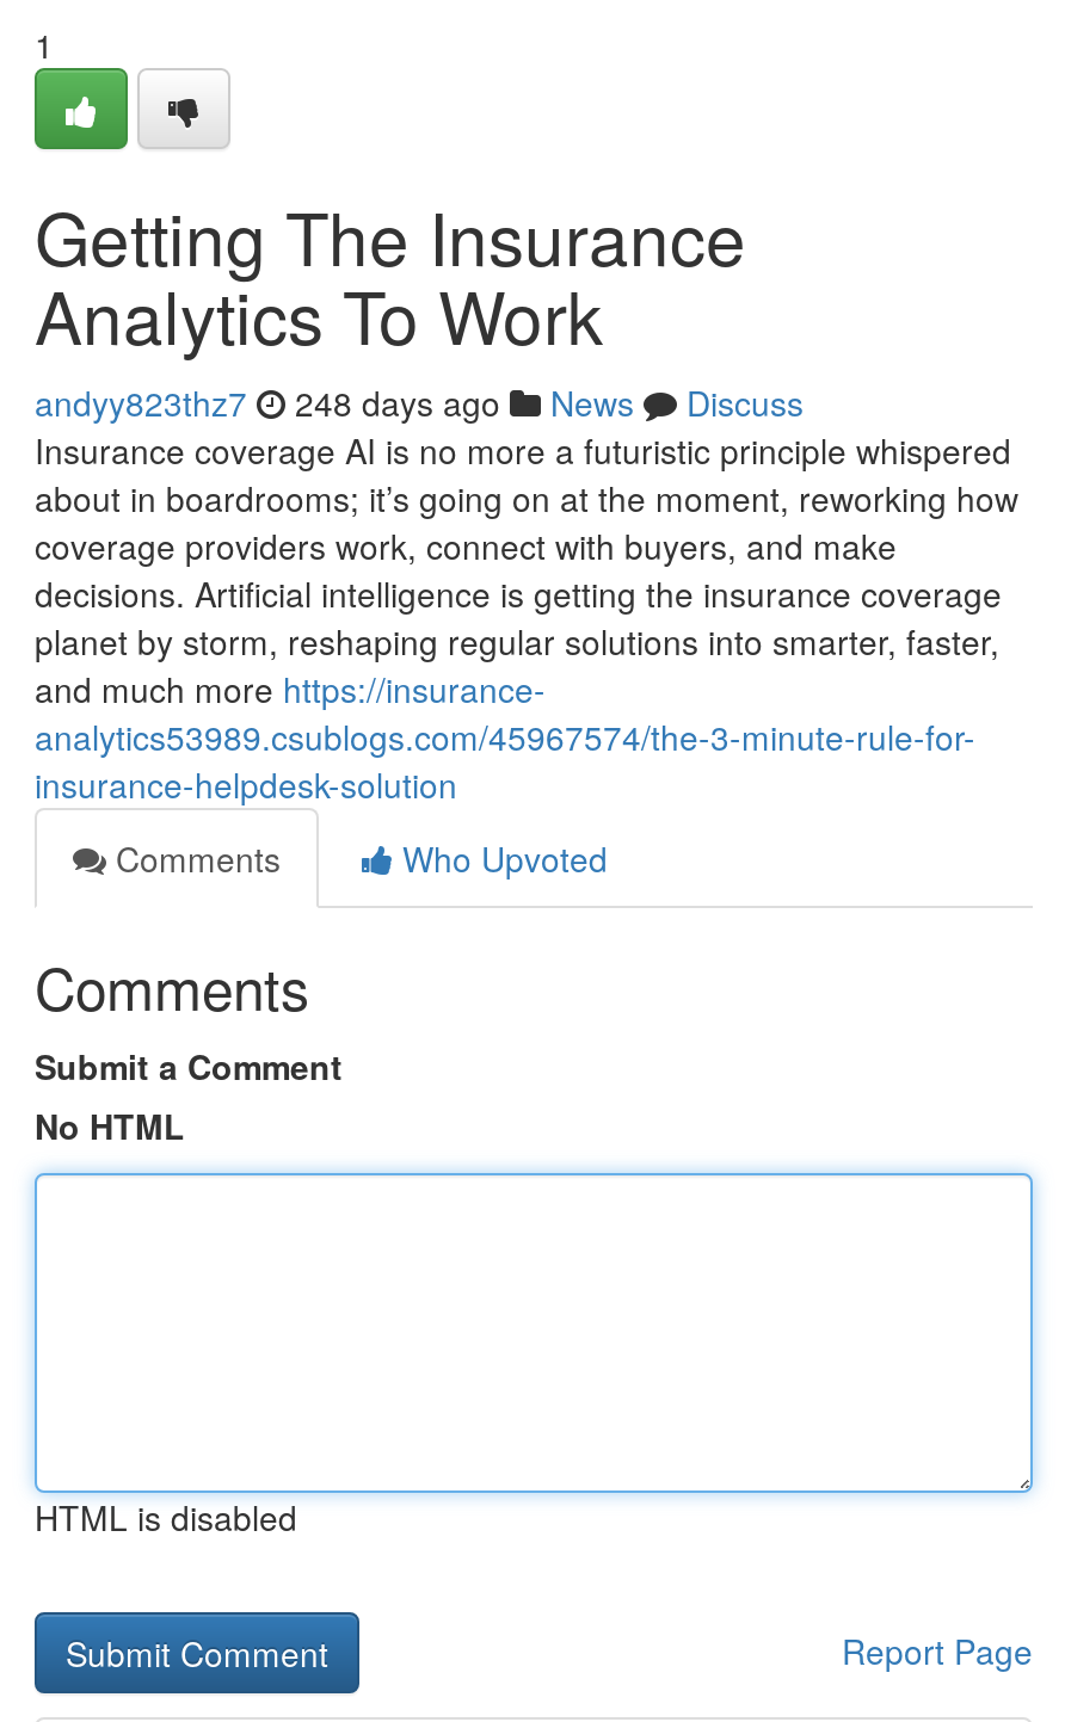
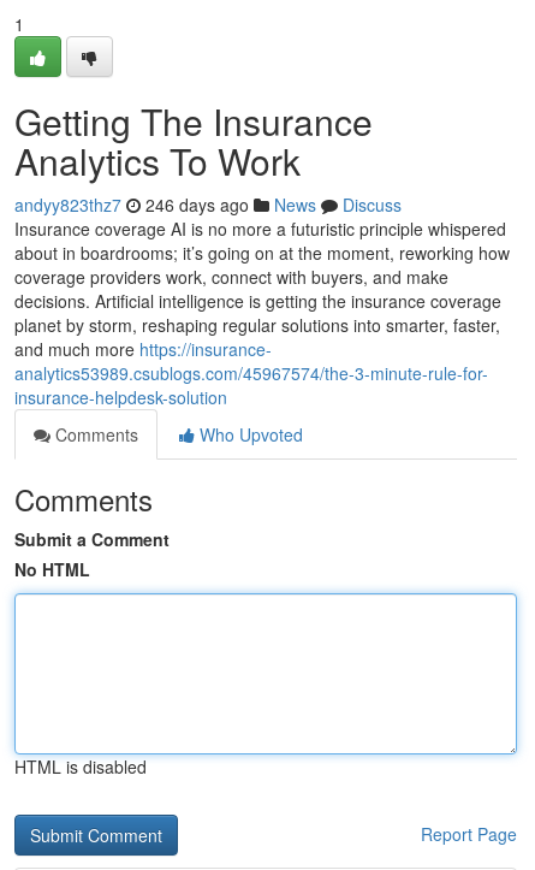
[35,378,804,426] andyy823thz7 248 days ago News Discuss -> [14,193,402,217] andyy823thz7 246 days ago News Discuss

